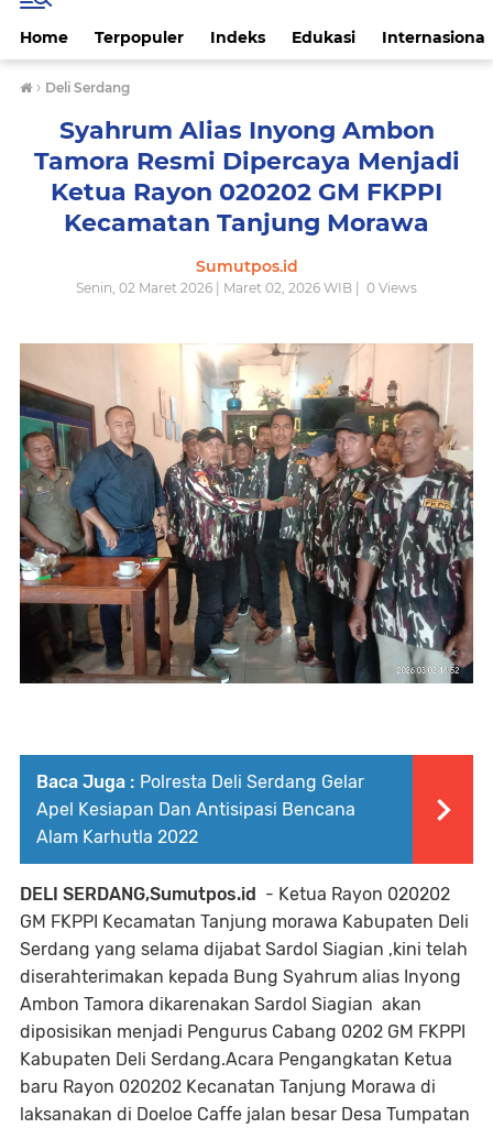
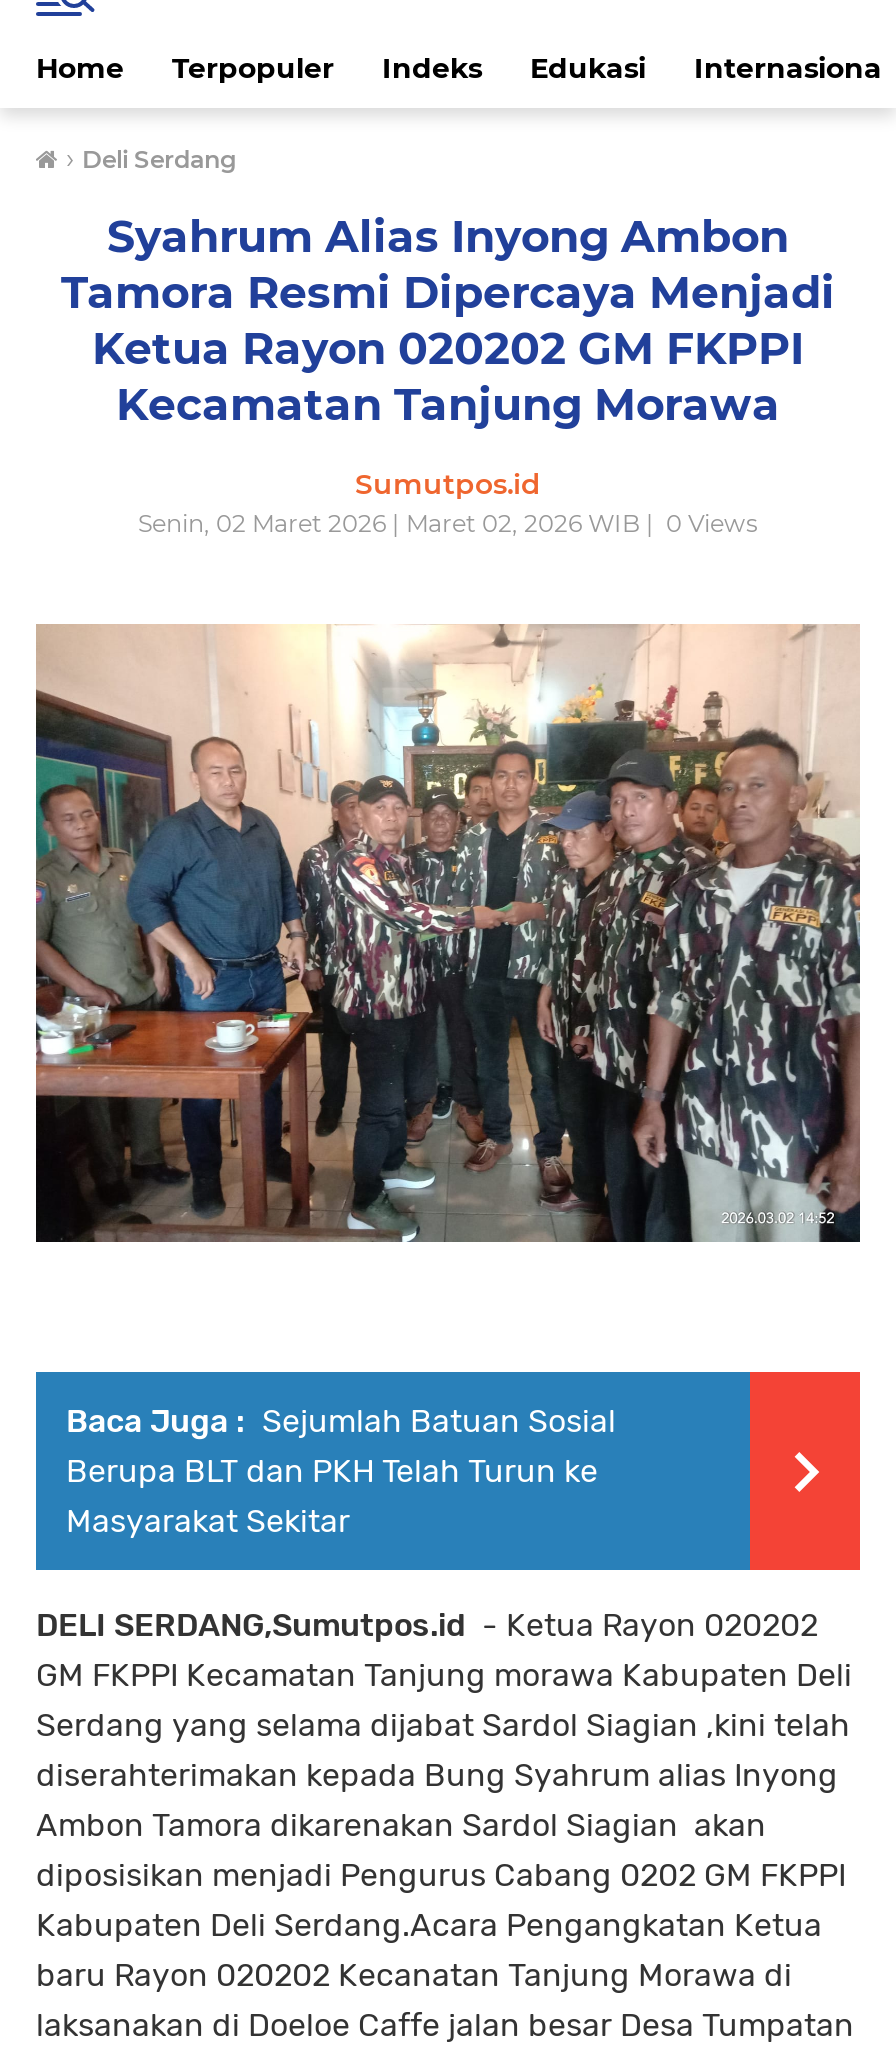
[36,771,364,847] Baca Juga : Polresta Deli Serdang Gelar | Apel Kesiapan Dan Antisipasi Bencana | Alam Karhutla 2022 -> [66,1402,616,1540] Baca Juga : Sejumlah Batuan Sosial | Berupa BLT dan PKH Telah Turun ke | Masyarakat Sekitar

